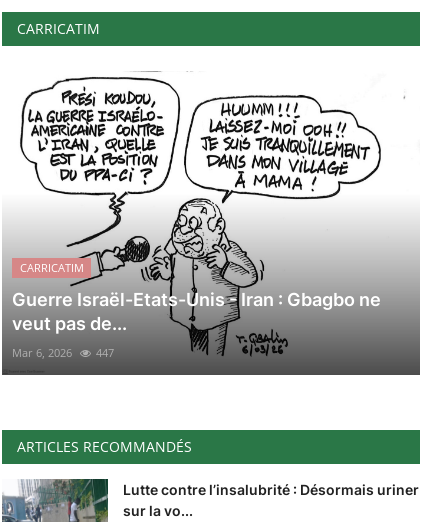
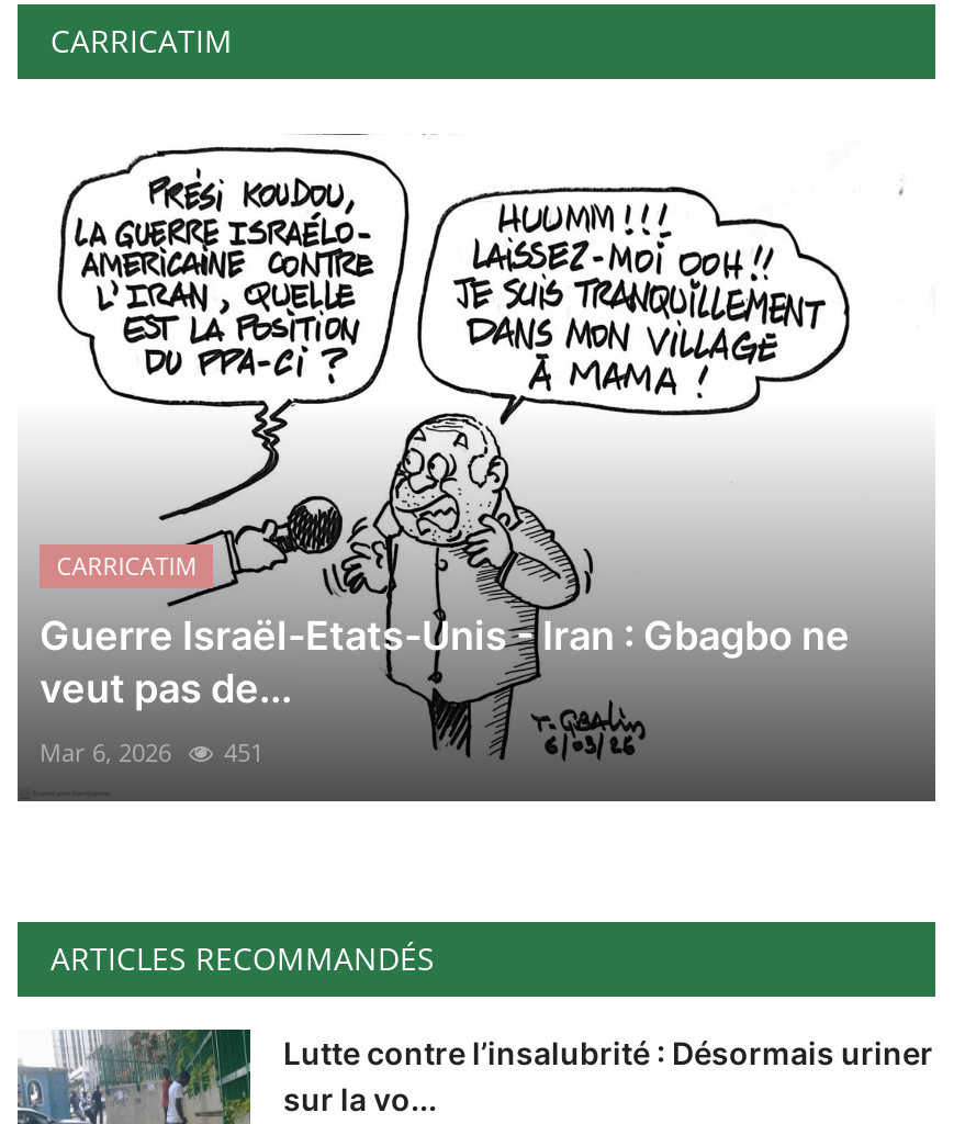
[12,344,114,359] Mar 6, 2026 447 -> [40,734,263,767] Mar 6, 2026 451

